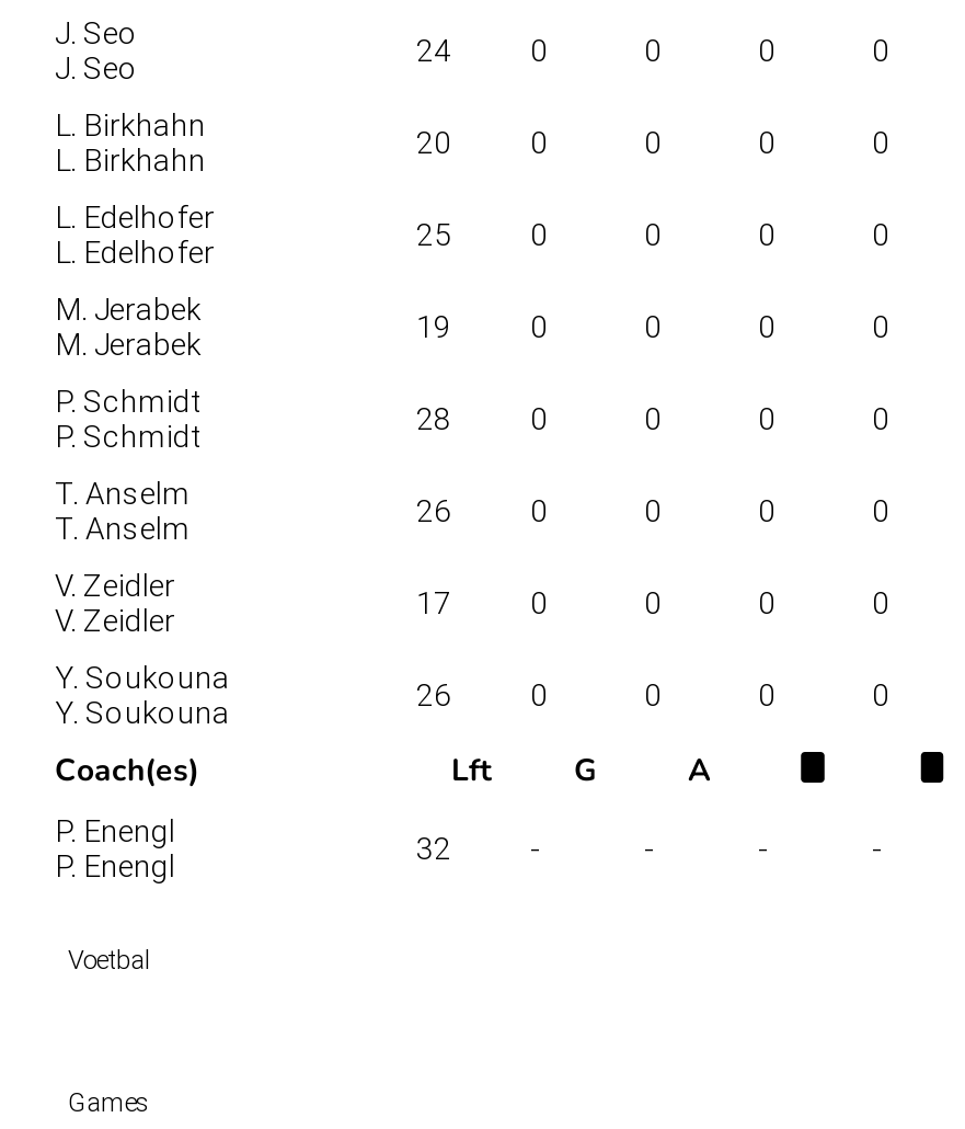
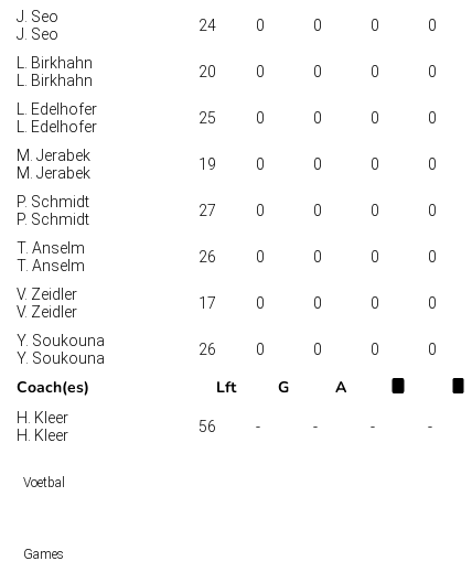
[416,400,451,435] 28 -> [199,201,216,219] 27
[55,812,451,883] P. Enengl | P. Enengl | 32 -> [17,408,216,444] H. Kleer | H. Kleer | 56

